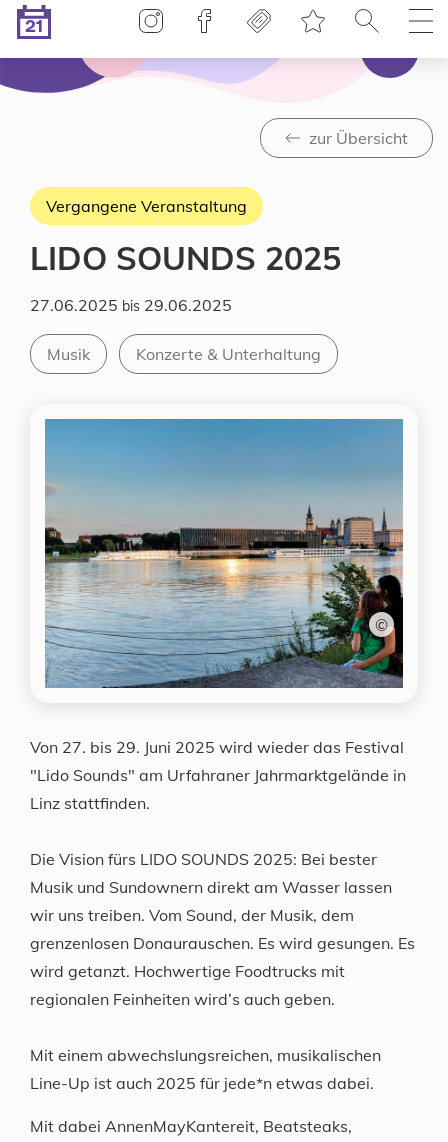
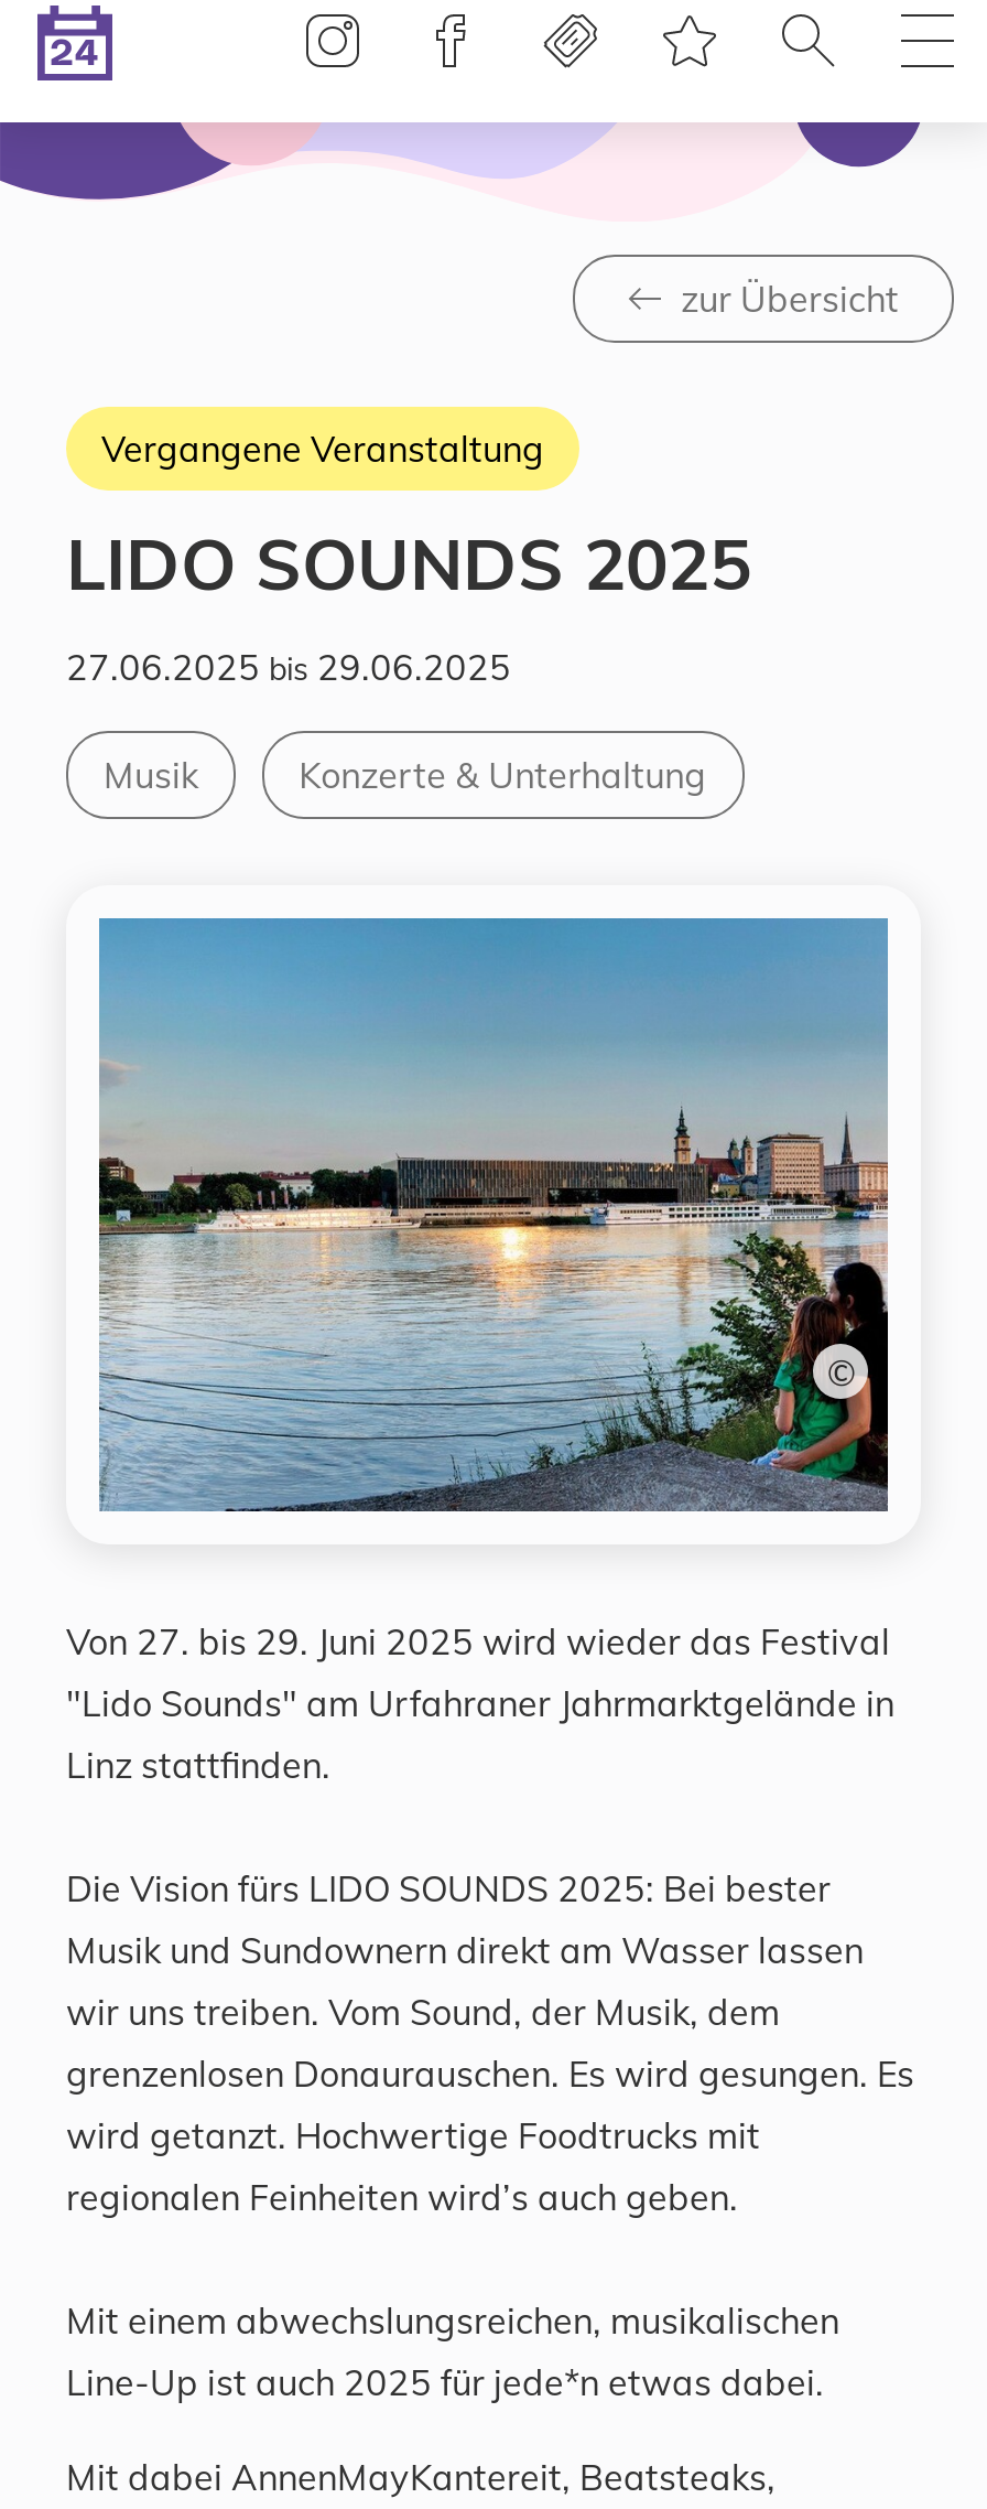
[24,19,43,35] 21 -> [50,37,100,72] 24

